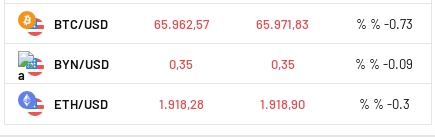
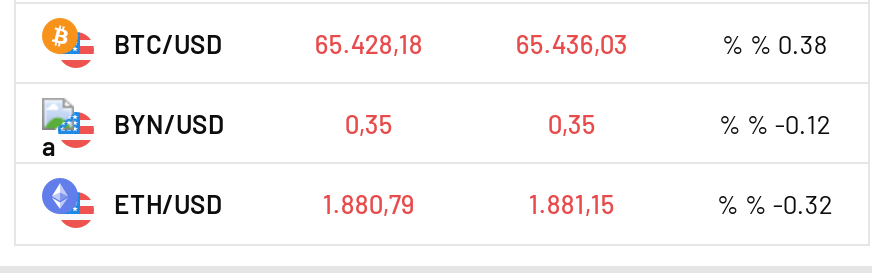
[154,15,209,31] 65.962,57 -> [315,27,423,59] 65.428,18
[256,15,309,31] 65.971,83 -> [516,27,628,59] 65.436,03
[356,15,413,31] % % -0.73 -> [722,27,828,59] % % 0.38
[355,55,413,71] % % -0.09 -> [719,107,831,139] % % -0.12
[159,96,204,112] 1.918,28 -> [323,188,415,220] 1.880,79
[260,96,305,112] 1.918,90 -> [529,188,615,220] 1.881,15
[359,96,410,112] % % -0.3 -> [717,188,833,220] % % -0.32

